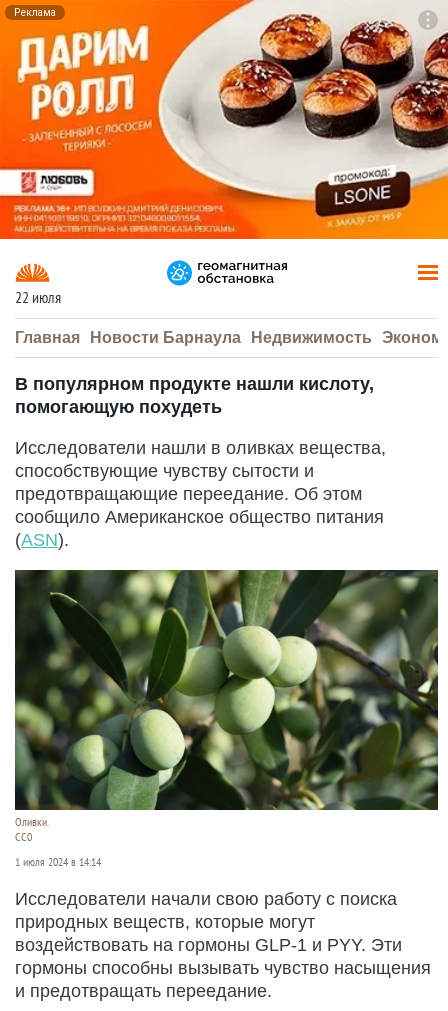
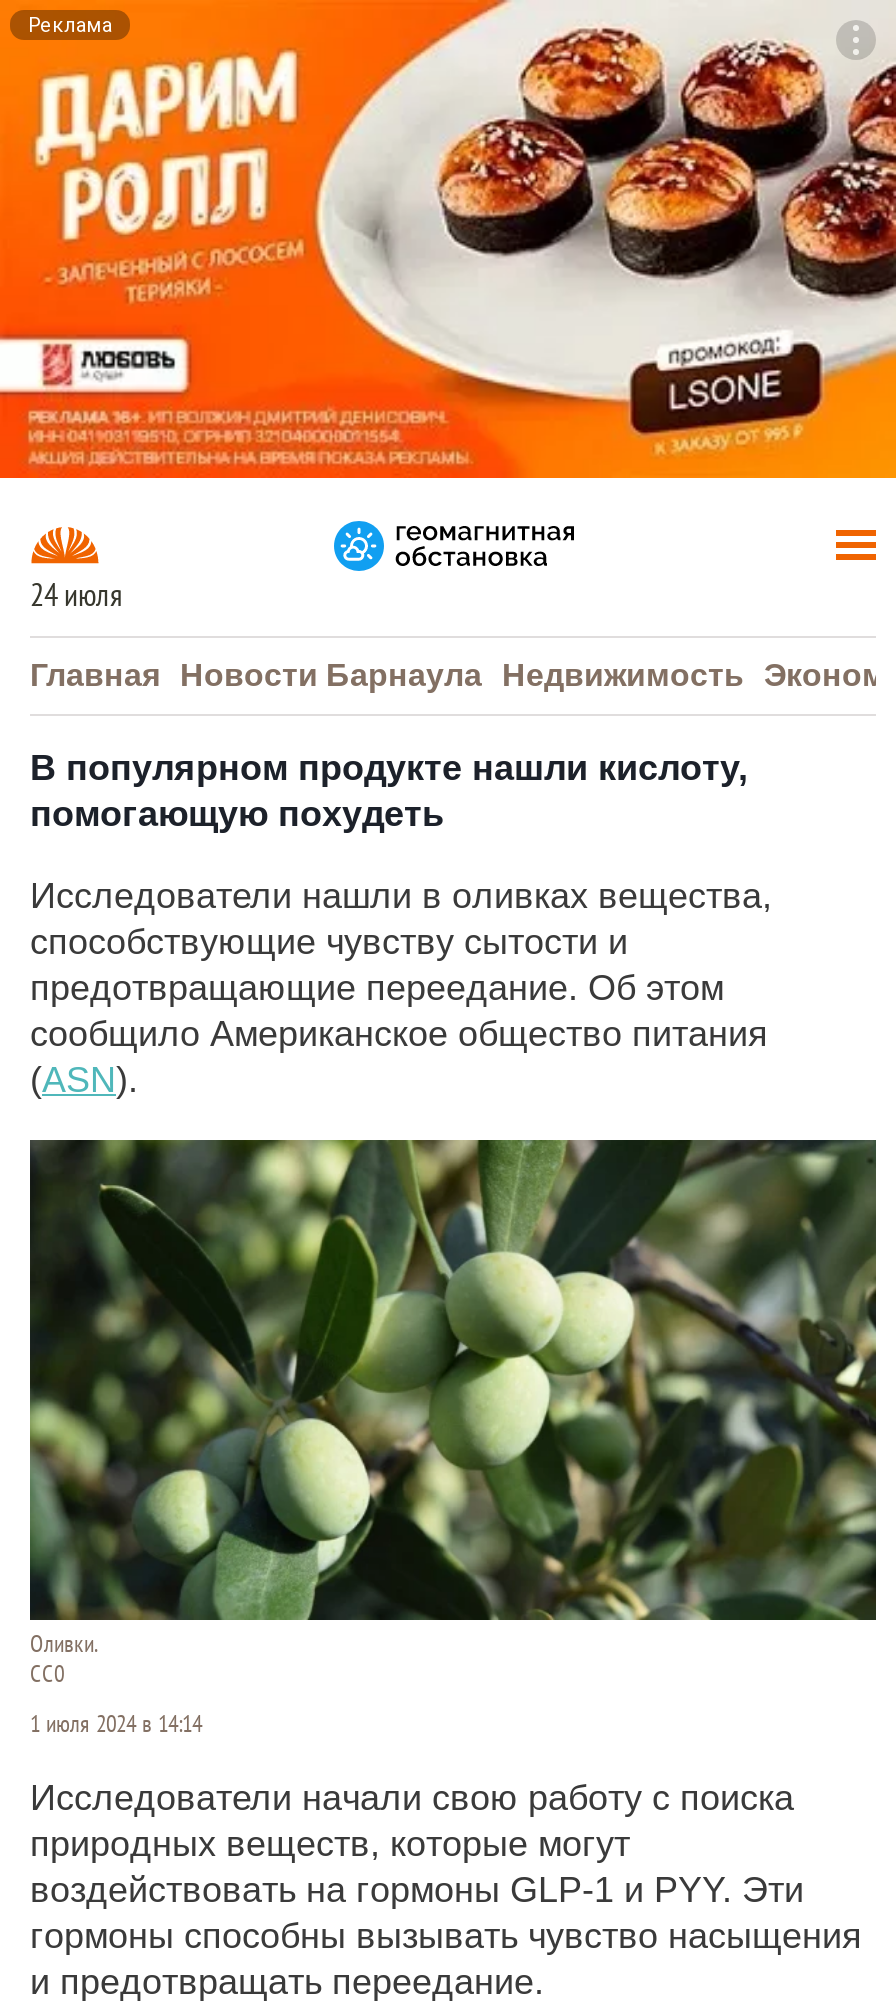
[15,289,61,307] 22 июля -> [30,578,122,614] 24 июля

